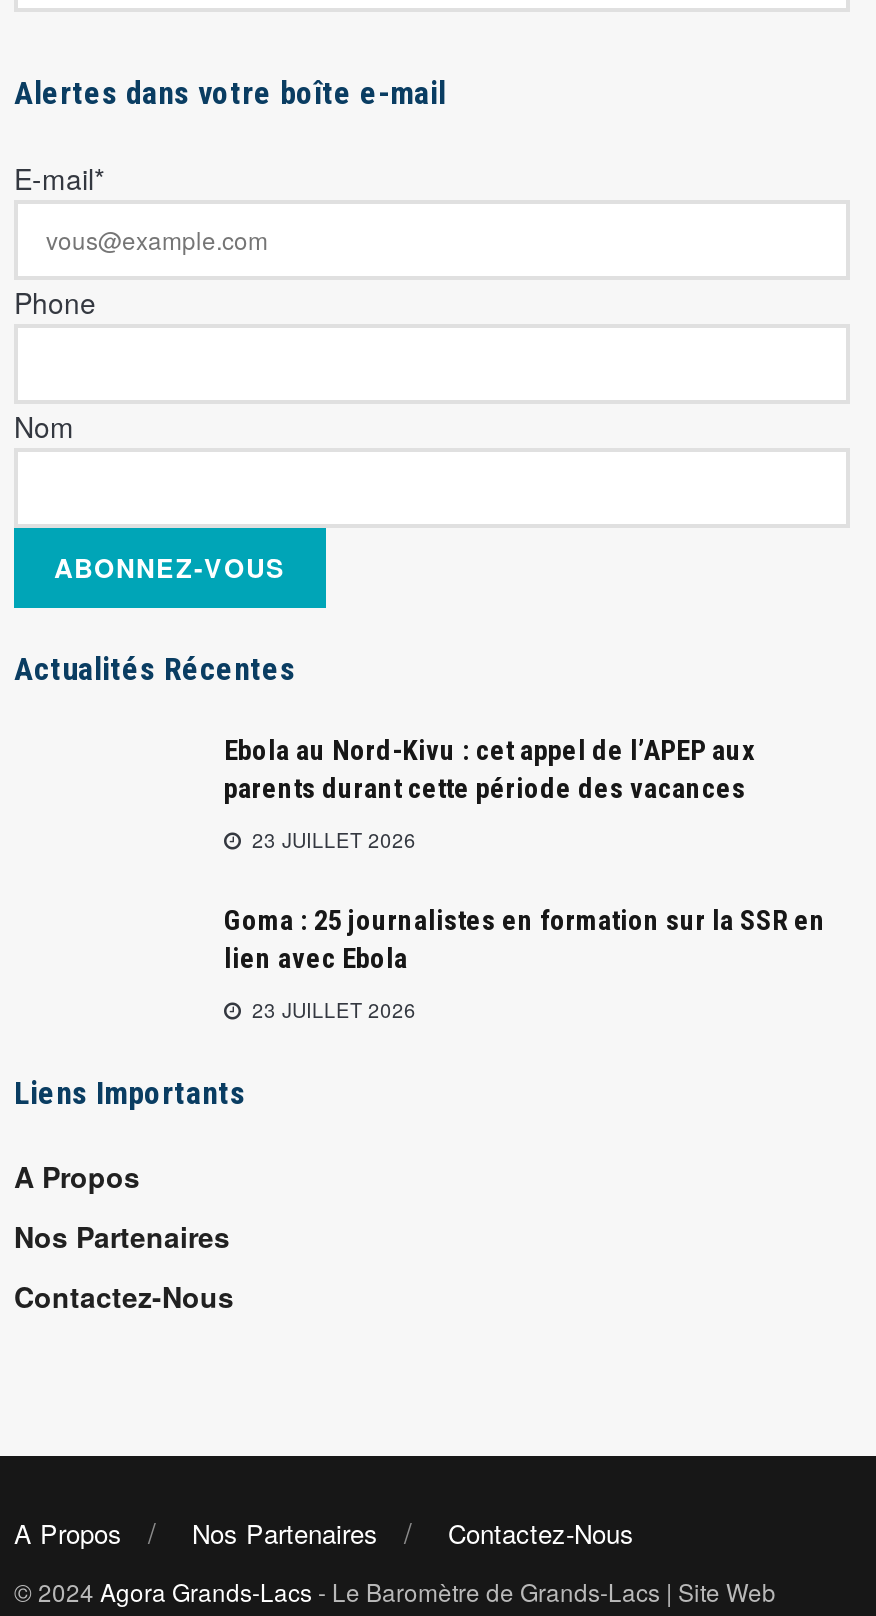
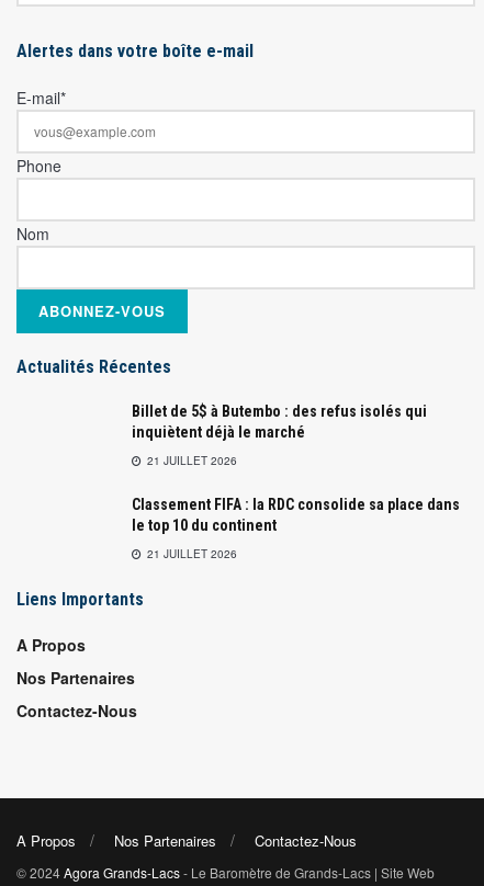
[224,734,754,804] Ebola au Nord-Kivu : cet appel de l’APEP aux | parents durant cette période des vacances -> [132,402,427,441] Billet de 5$ à Butembo : des refus isolés qui | inquiètent déjà le marché
[246,826,416,854] 23 JUILLET 2026 -> [144,453,237,468] 21 JUILLET 2026
[224,904,826,974] Goma : 25 journalistes en formation sur la SSR en | lien avec Ebola -> [132,495,460,534] Classement FIFA : la RDC consolide sa place dans | le top 10 du continent
[246,996,416,1024] 23 JUILLET 2026 -> [144,546,237,561] 21 JUILLET 2026

